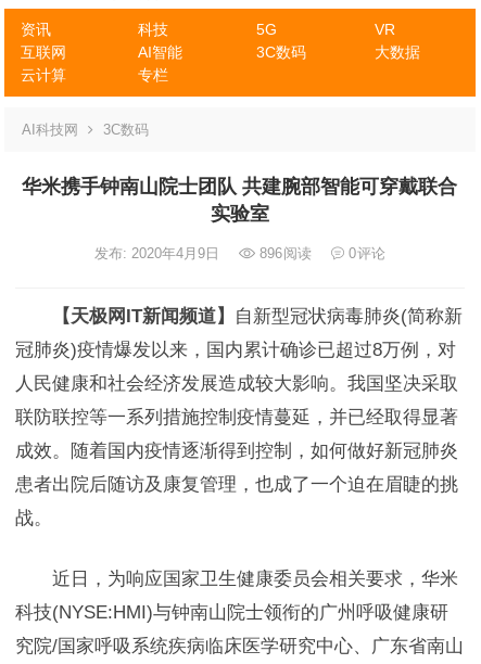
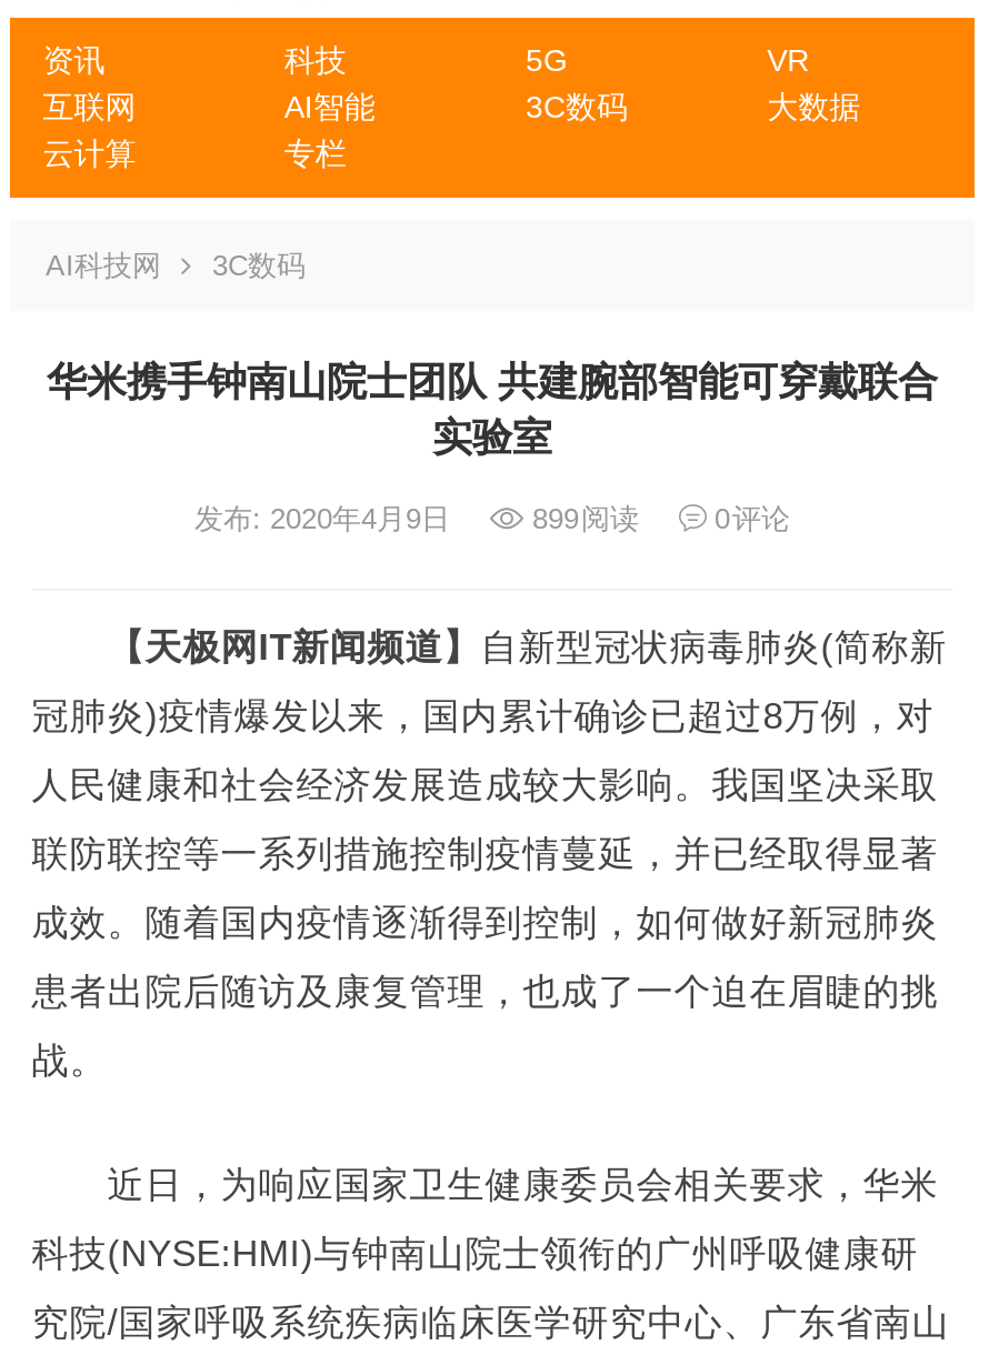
[94,245,385,261] 发布: 2020年4月9日 896阅读 0评论 -> [194,502,790,535] 发布: 2020年4月9日 899阅读 0评论

